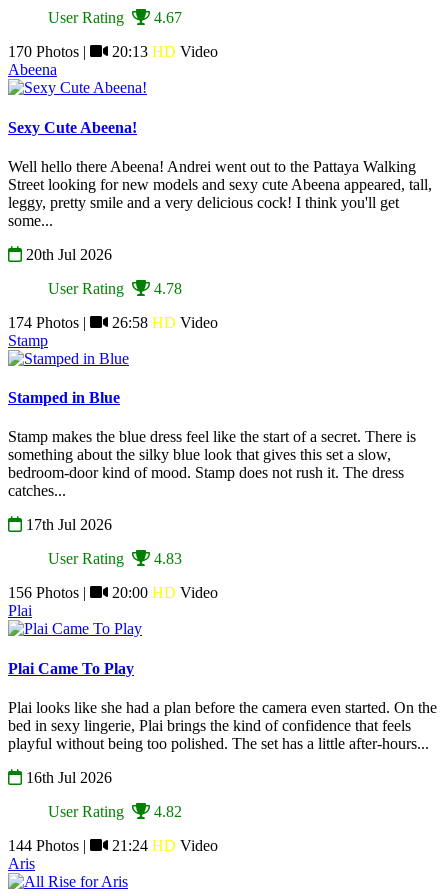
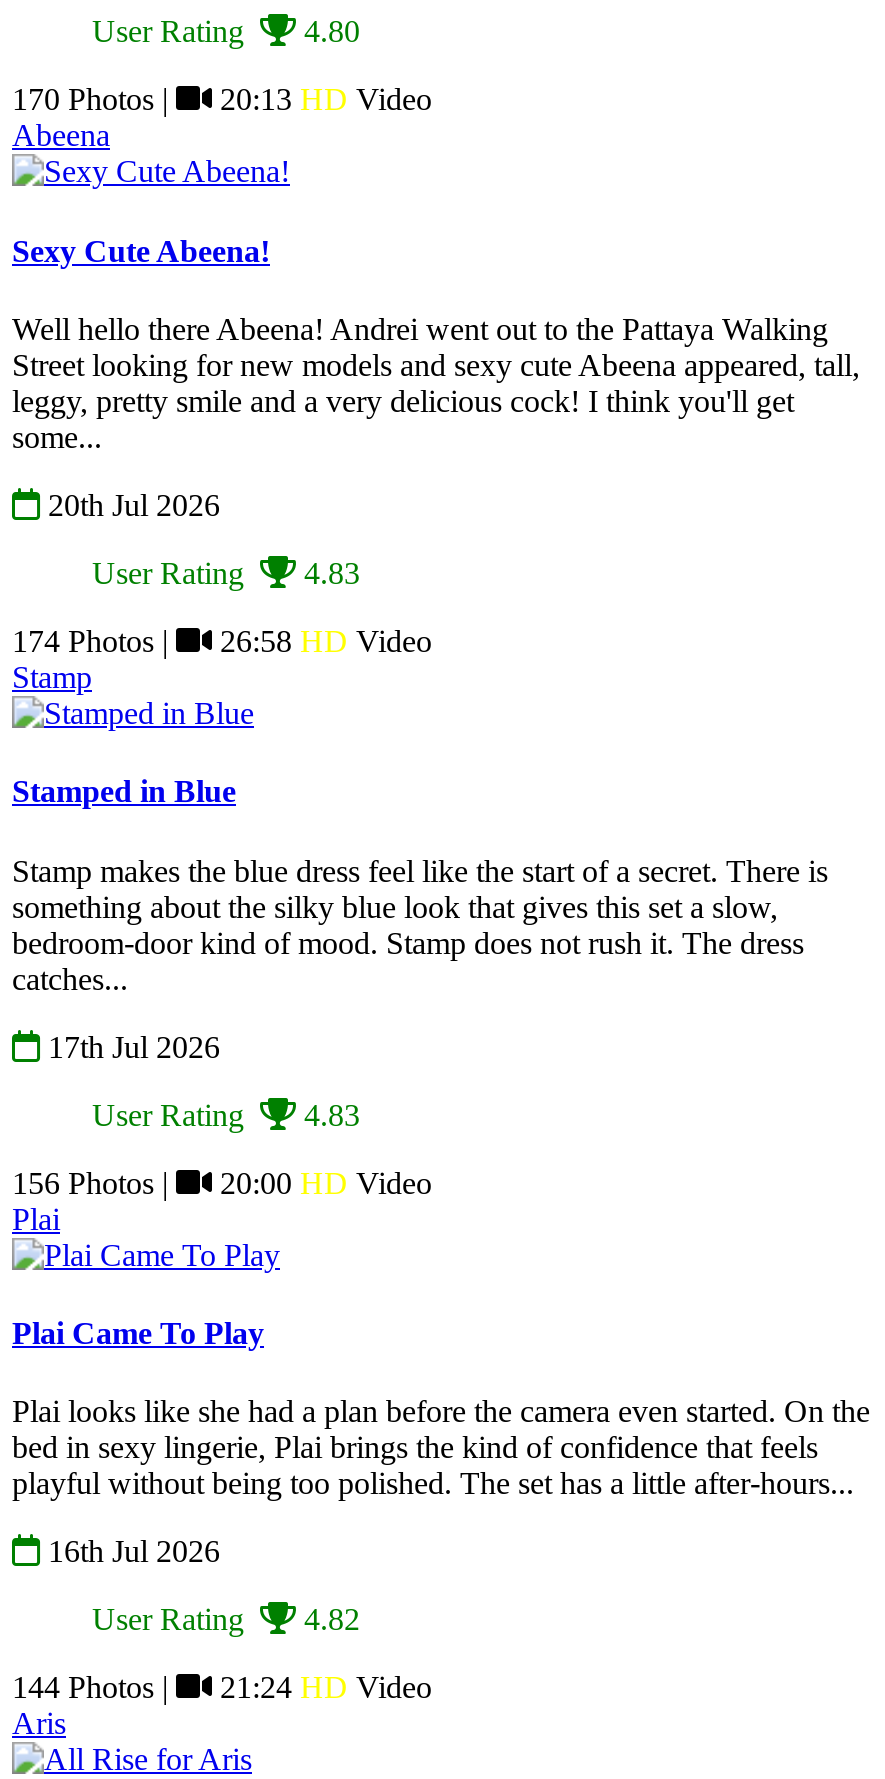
[48,9,182,26] User Rating 4.67 -> [92,15,360,49] User Rating 4.80
[48,280,182,297] User Rating 4.78 -> [92,556,360,590] User Rating 4.83

